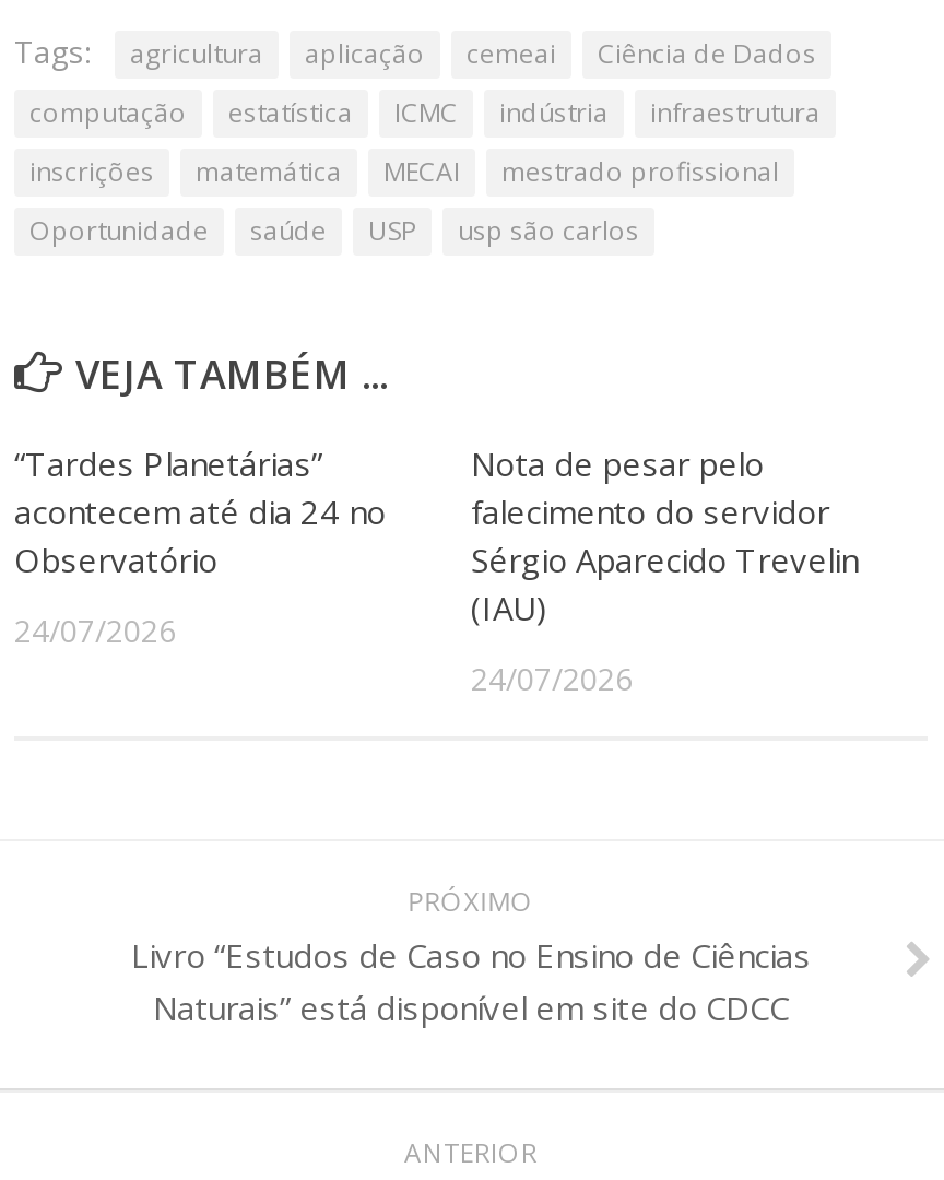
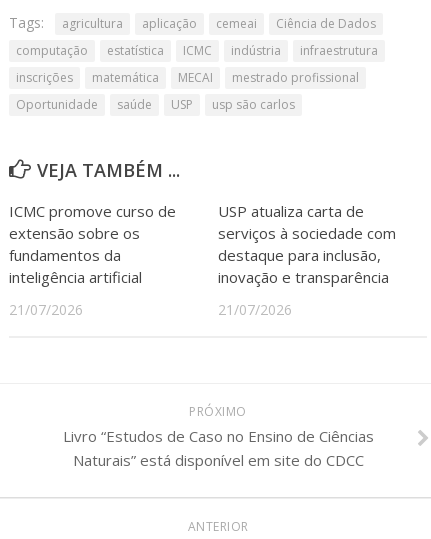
[14,441,386,581] “Tardes Planetárias” | acontecem até dia 24 no | Observatório -> [9,201,176,287] ICMC promove curso de | extensão sobre os | fundamentos da | inteligência artificial
[471,441,858,629] Nota de pesar pelo | falecimento do servidor | Sérgio Aparecido Trevelin | (IAU) -> [218,201,396,287] USP atualiza carta de | serviços à sociedade com | destaque para inclusão, | inovação e transparência
[14,609,176,651] 24/07/2026 -> [9,300,83,319] 21/07/2026
[471,657,633,699] 24/07/2026 -> [218,300,292,319] 21/07/2026

